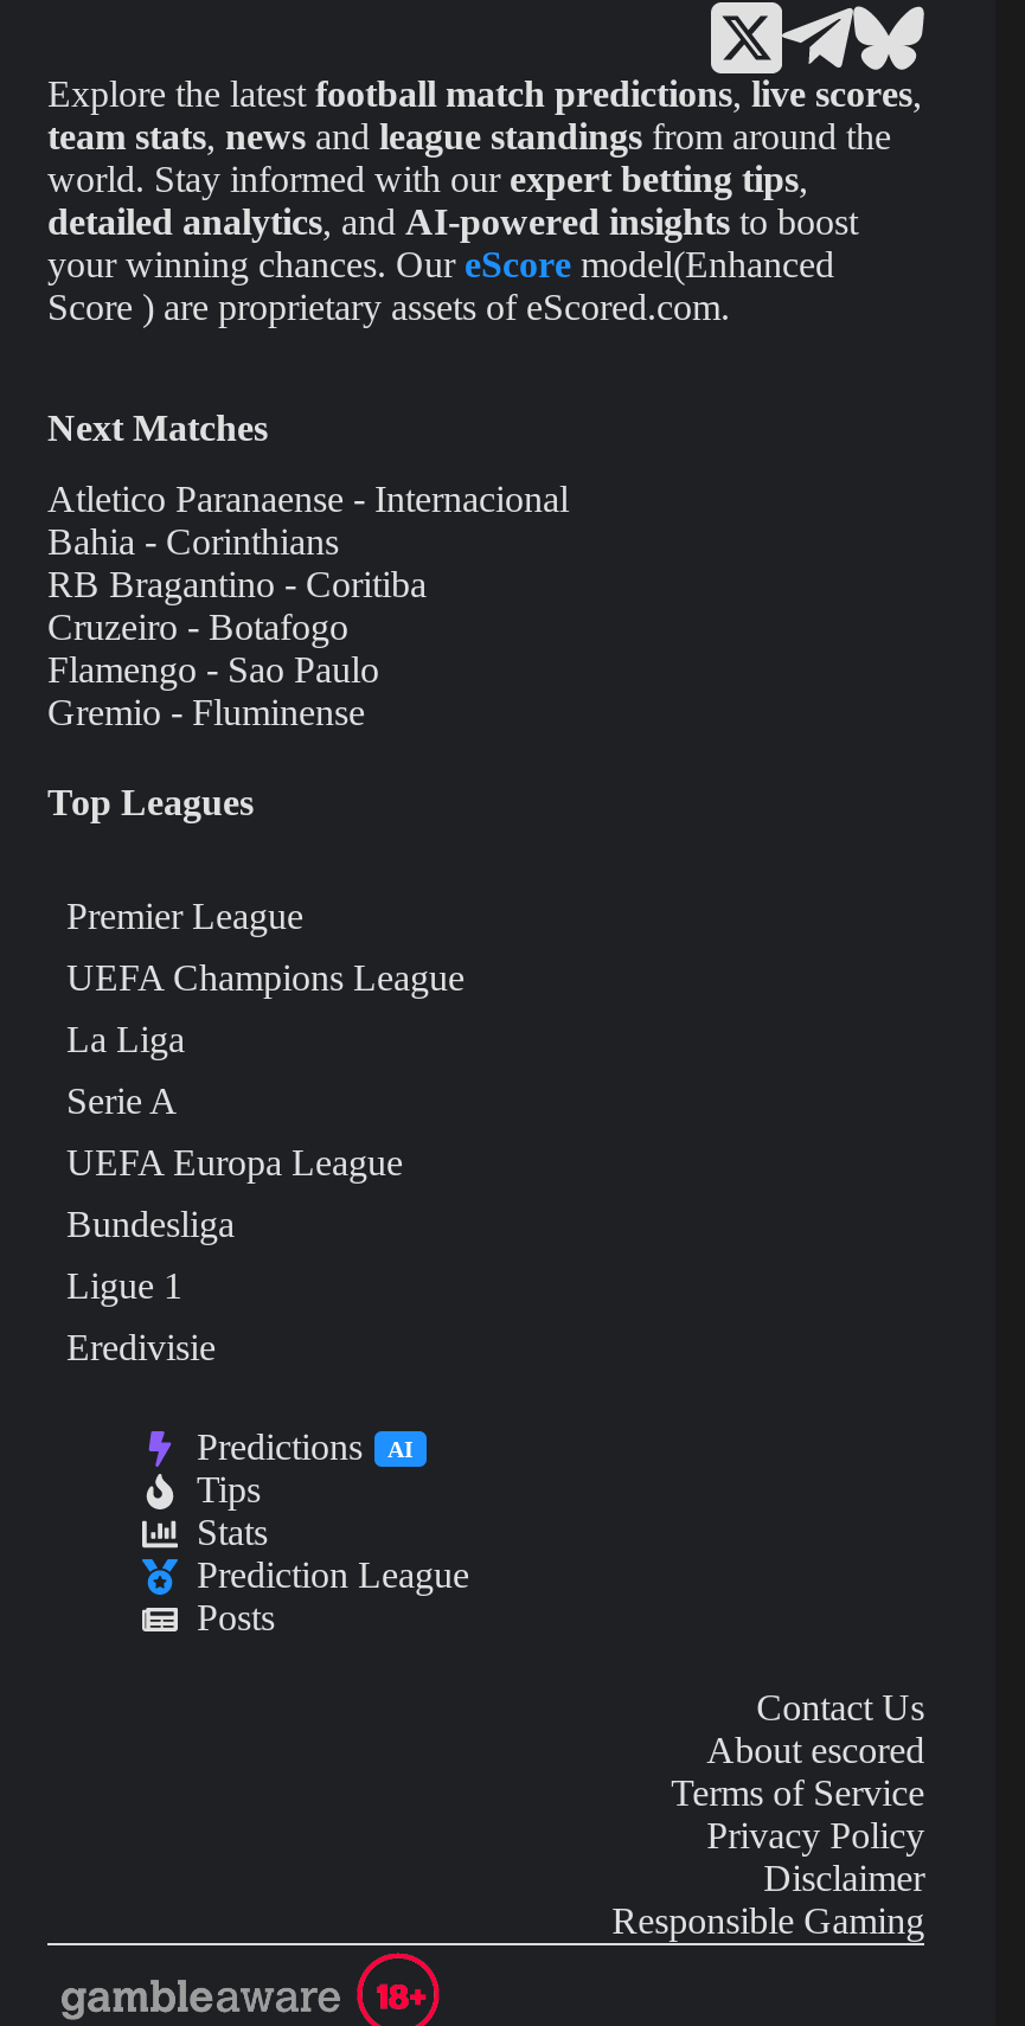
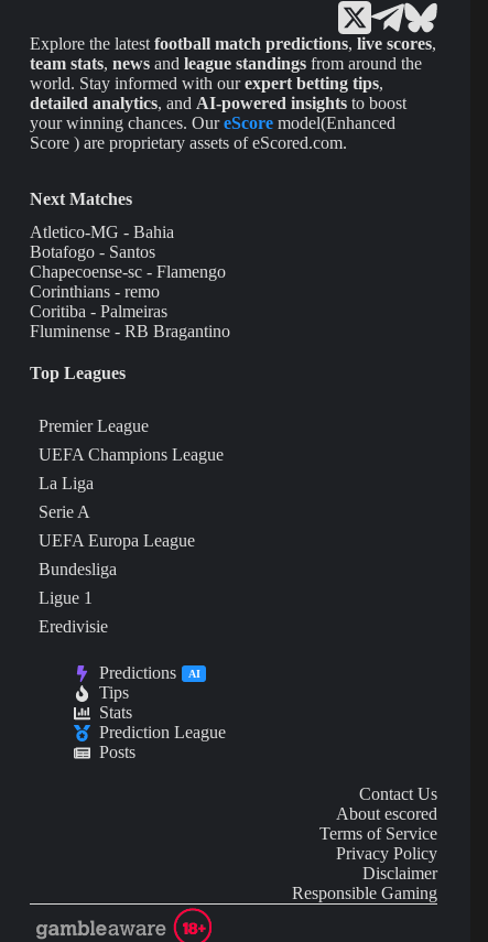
[47,480,569,733] Atletico Paranaense - Internacional | Bahia - Corinthians | RB Bragantino - Coritiba | Cruzeiro - Botafogo | Flamengo - Sao Paulo | Gremio - Fluminense -> [30,223,230,341] Atletico-MG - Bahia | Botafogo - Santos | Chapecoense-sc - Flamengo | Corinthians - remo | Coritiba - Palmeiras | Fluminense - RB Bragantino

